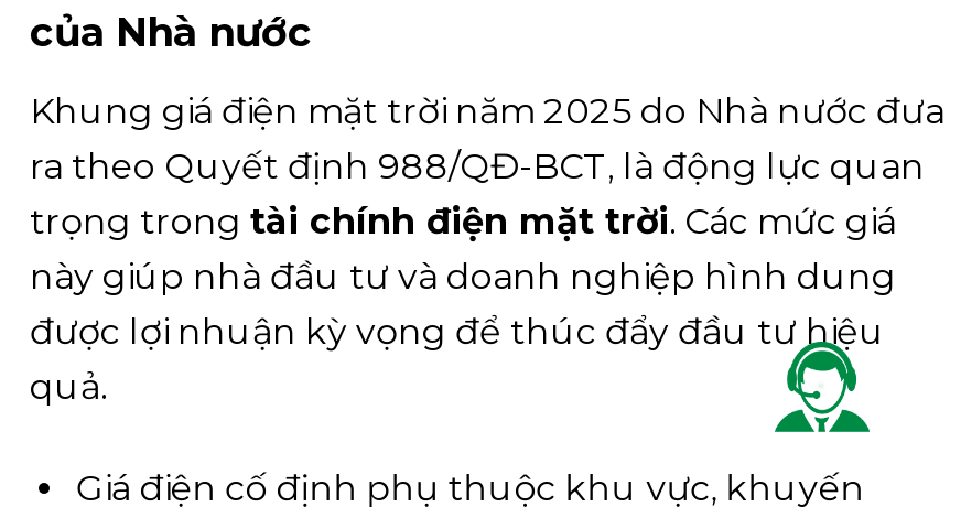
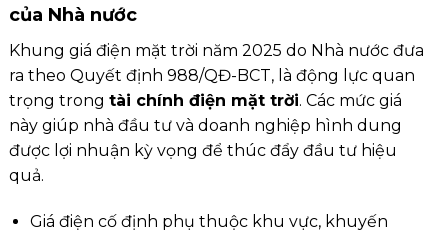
[773,357,872,434] [image] -> none

